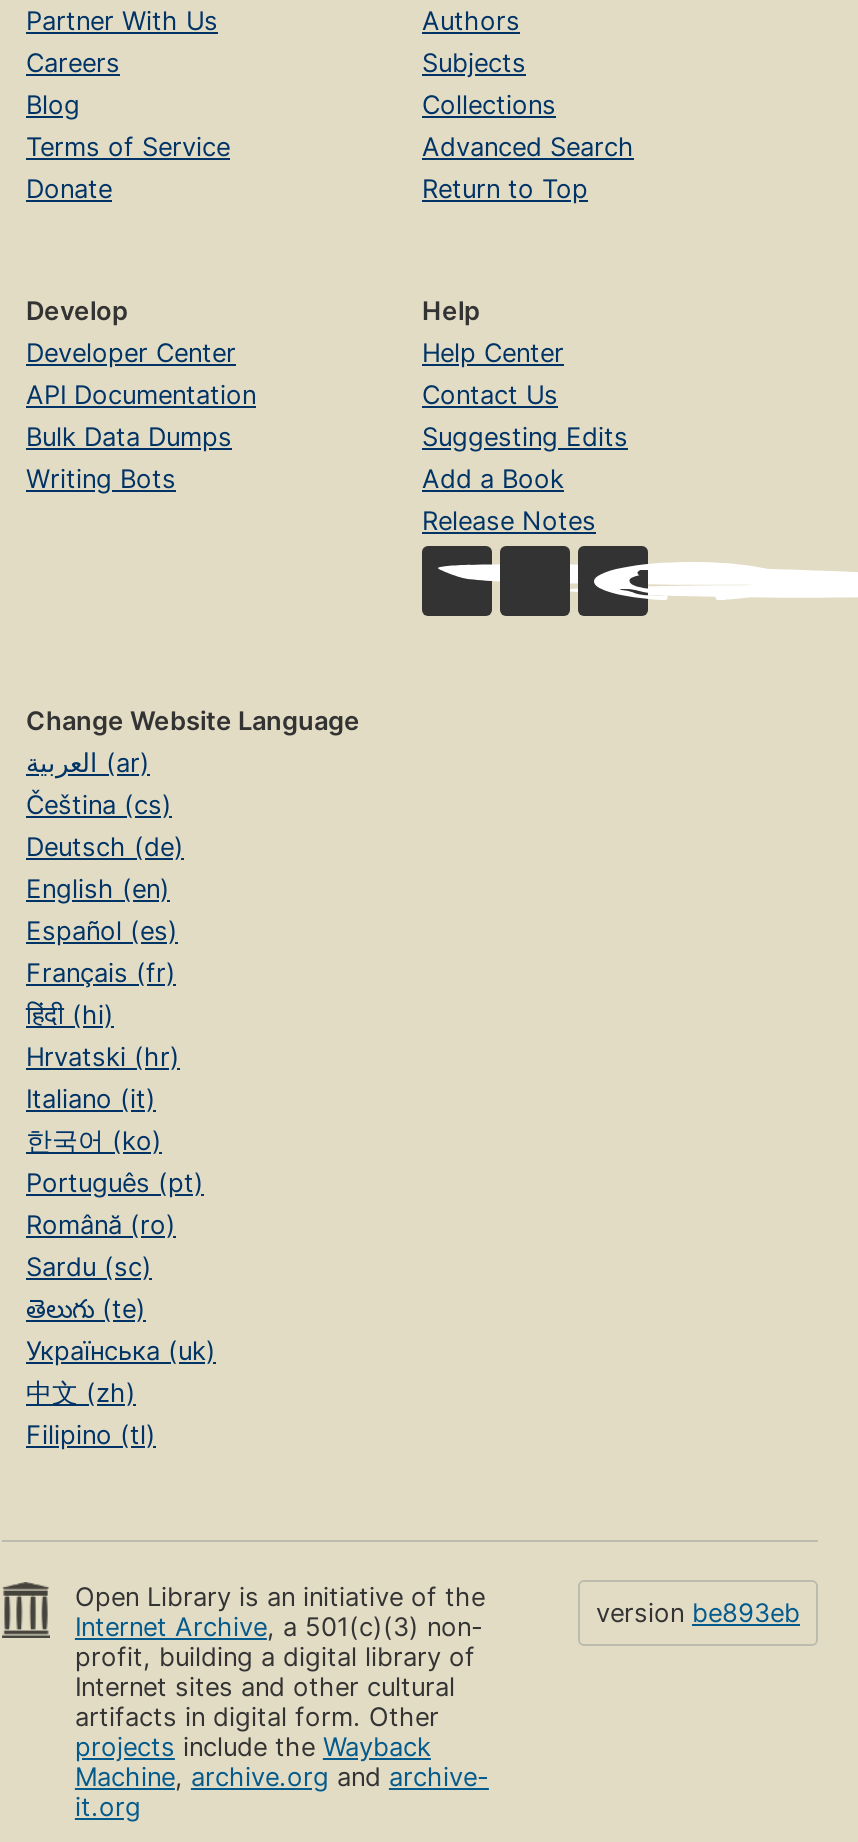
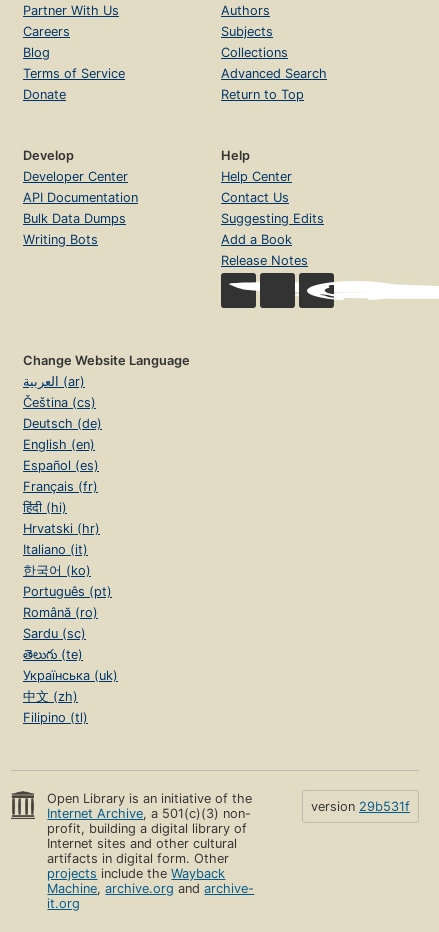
[596,1599,800,1629] version be893eb -> [311,799,410,814] version 29b531f

